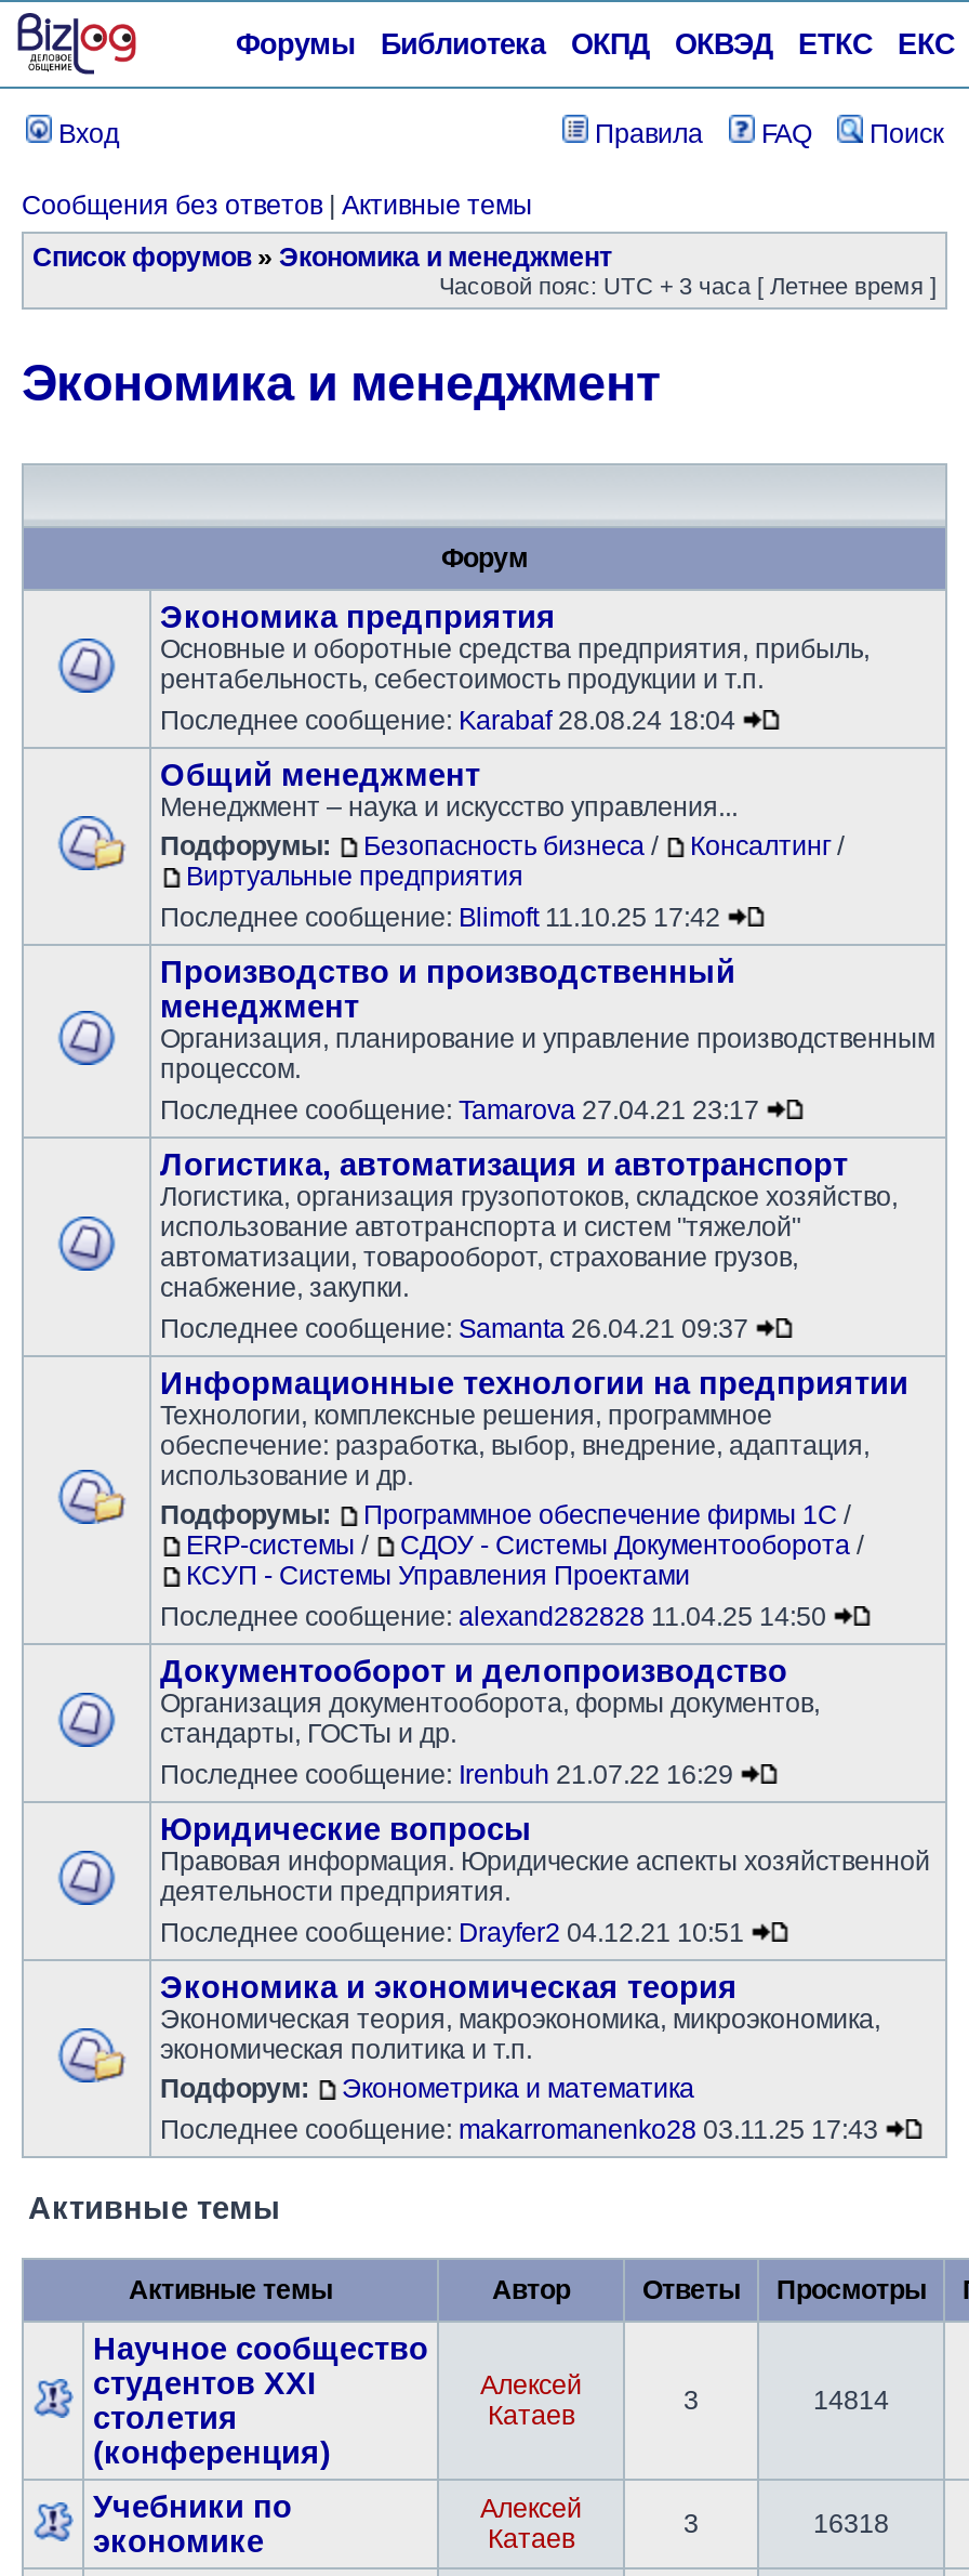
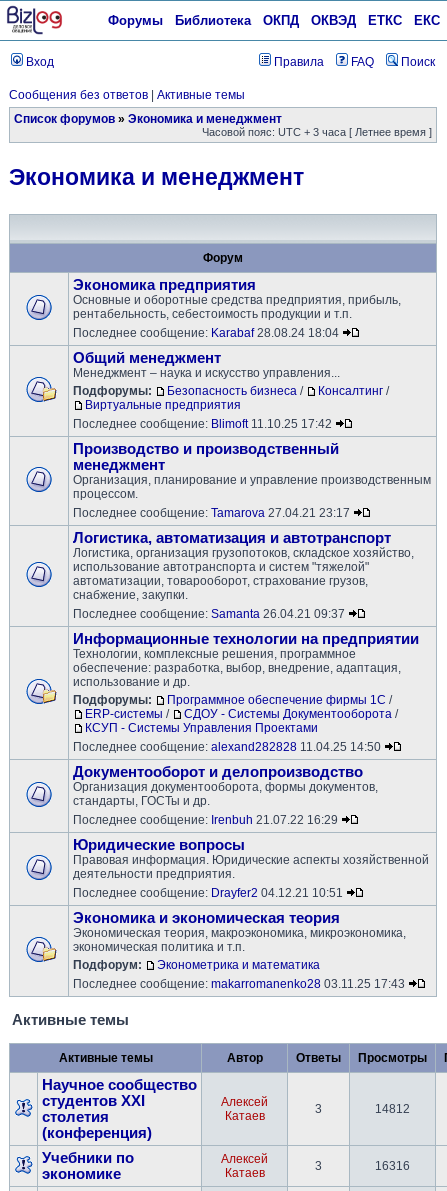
[813,2386,889,2416] 14814 -> [375,1102,410,1116] 14812
[813,2509,889,2539] 16318 -> [375,1159,410,1173] 16316

